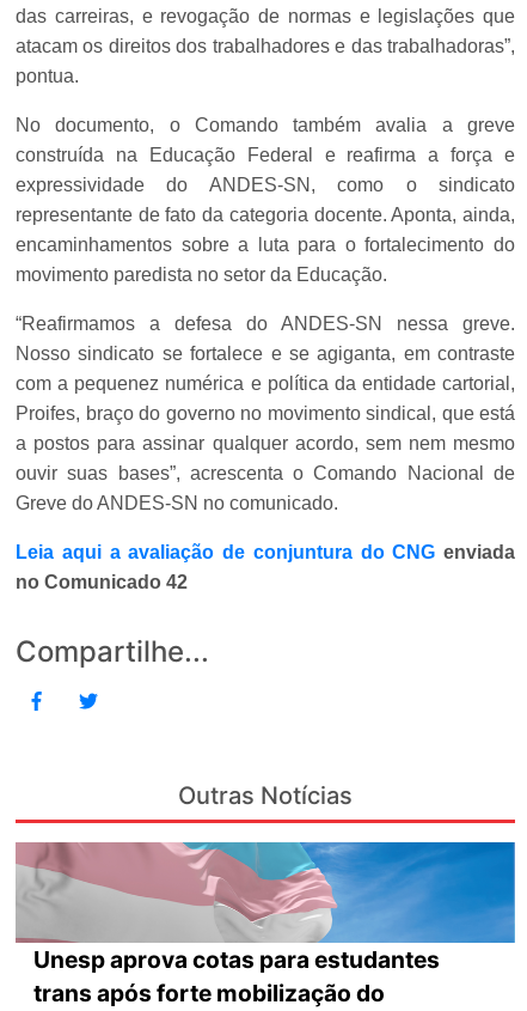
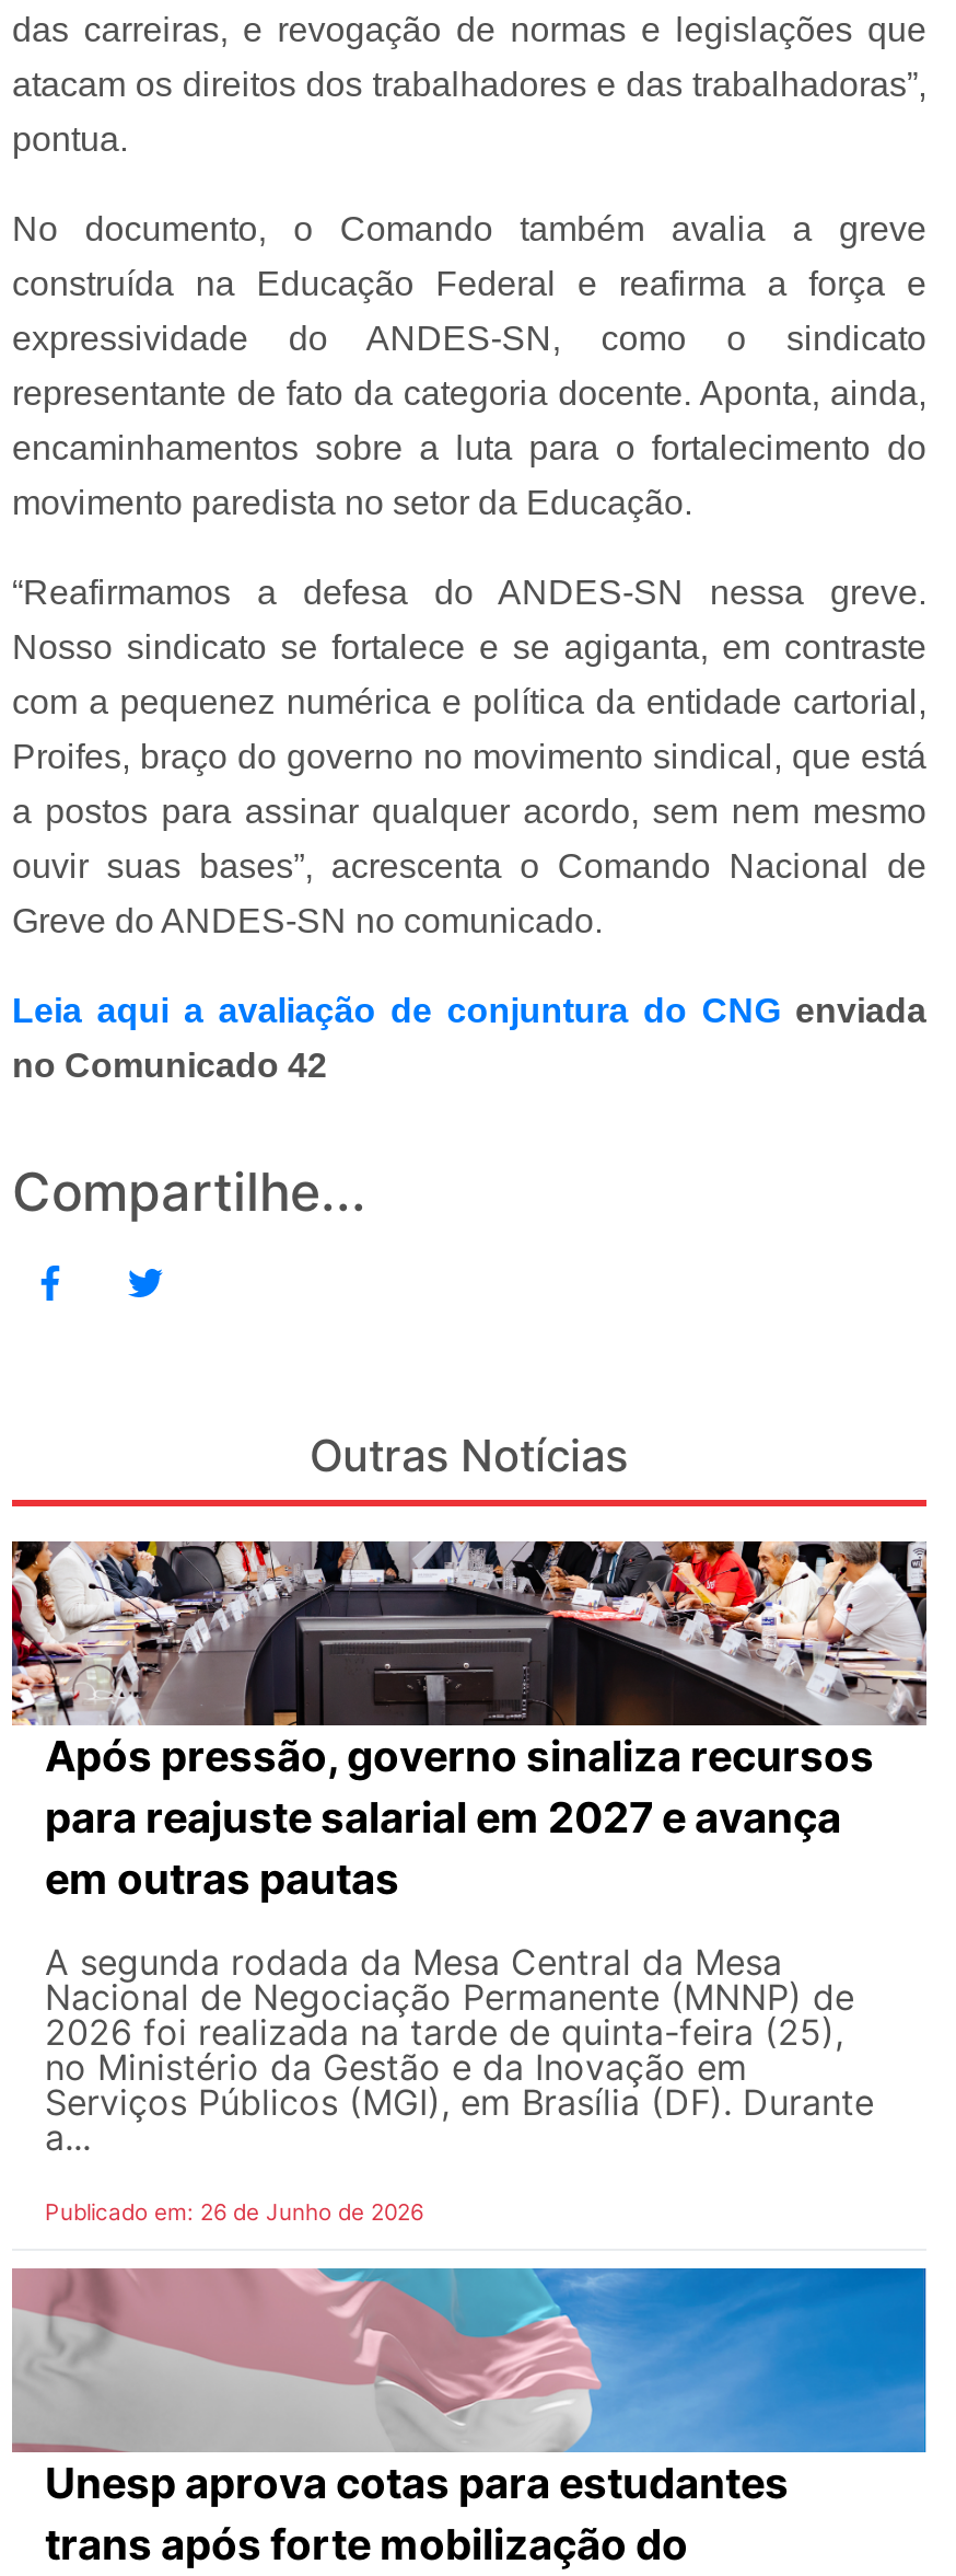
none -> [10,1539,929,2224] [image] | Após pressão, governo sinaliza recursos | para reajuste salarial em 2027 e avança | em outras pautas | A segunda rodada da Mesa Central da Mesa | Nacional de Negociação Permanente (MNNP) de | 2026 foi realizada na tarde de quinta-feira (25), | no Ministério da Gestão e da Inovação em | Serviços Públicos (MGI), em Brasília (DF). Durante | a... | Publicado em: 26 de Junho de 2026

